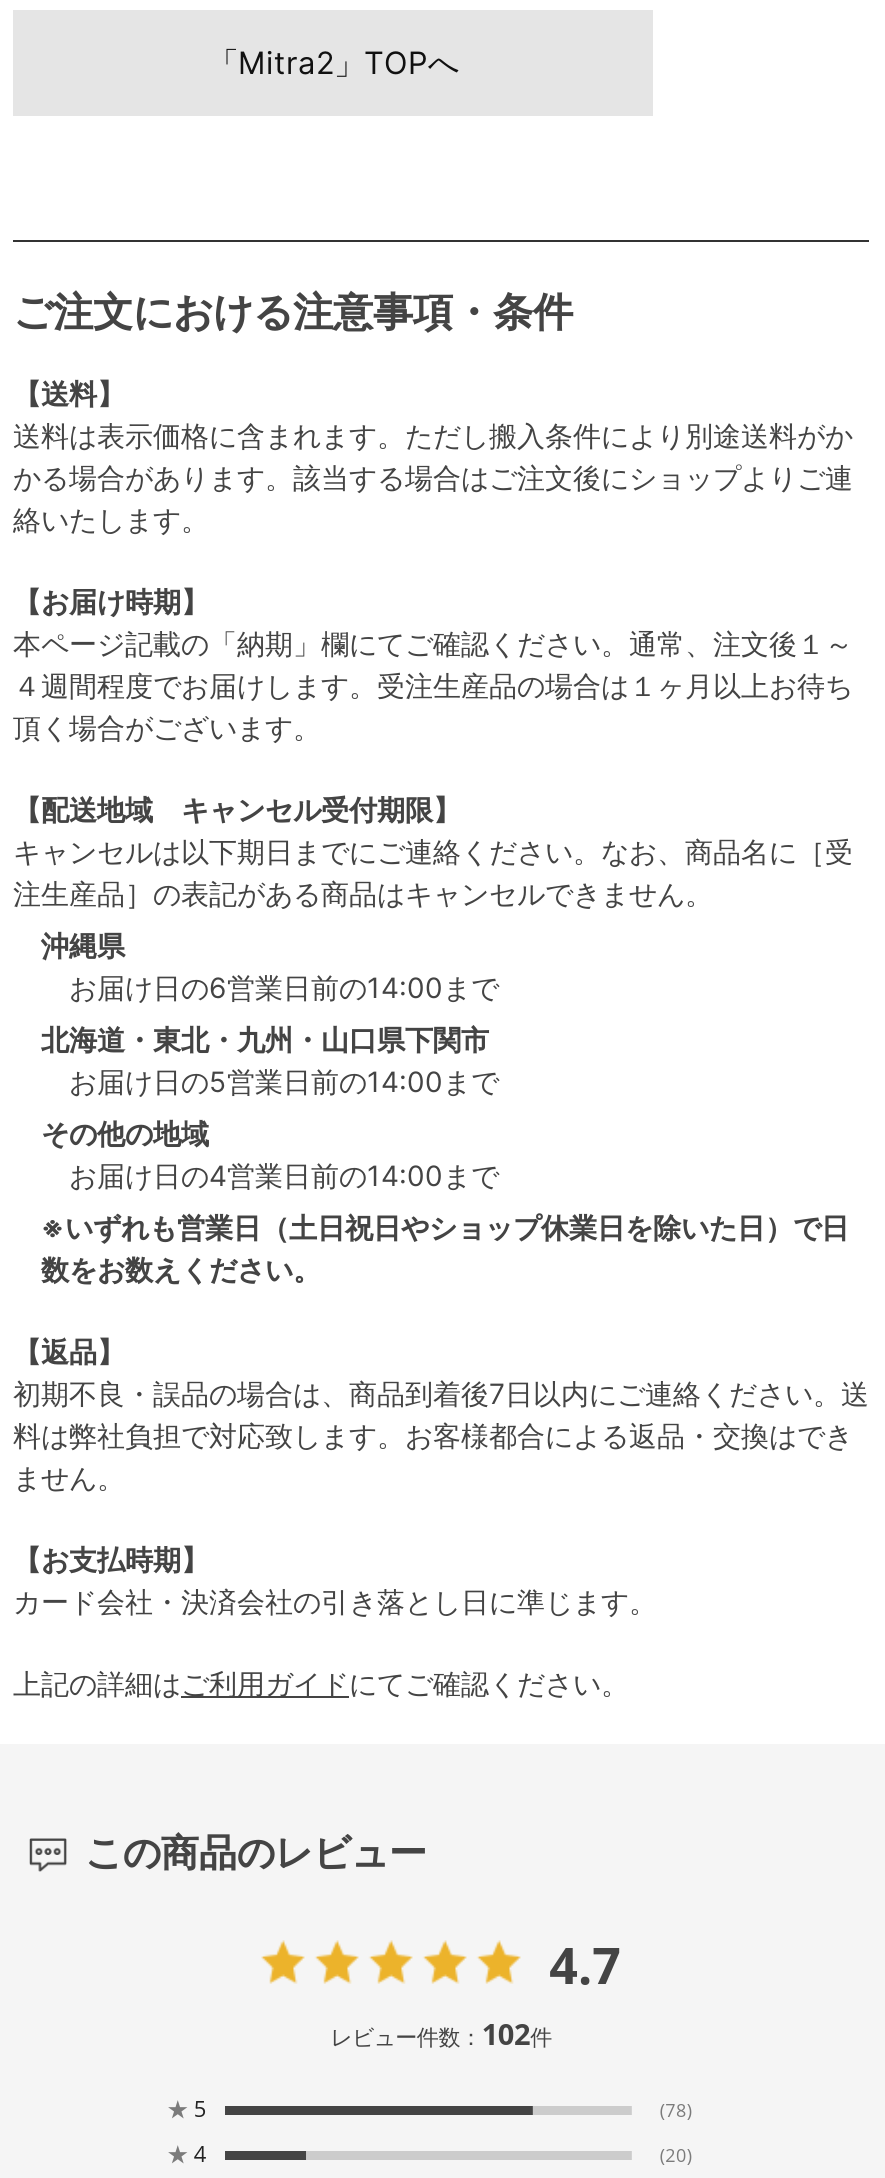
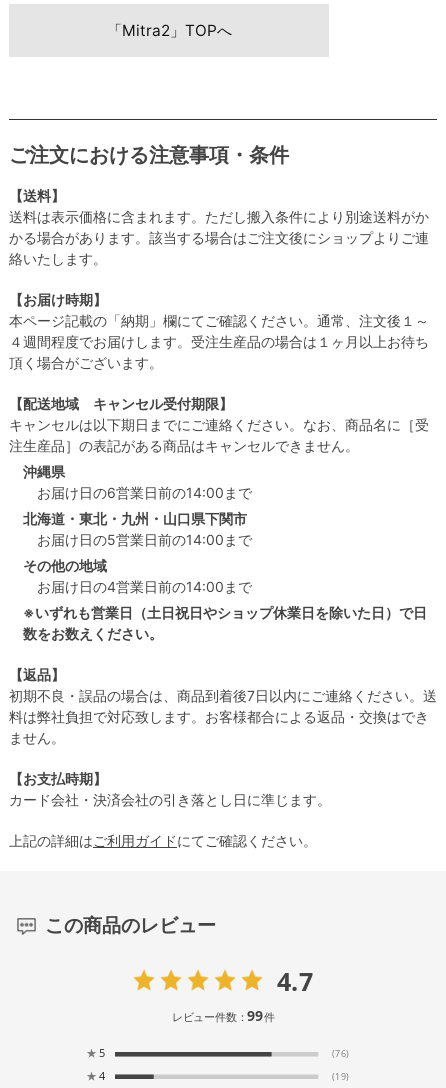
[330,2015,552,2055] レビュー件数：102件 -> [172,1006,274,1026] レビュー件数：99件
[660,2098,692,2123] (78) -> [332,1048,348,1060] (76)
[660,2143,692,2168] (20) -> [332,1070,348,1083] (19)

